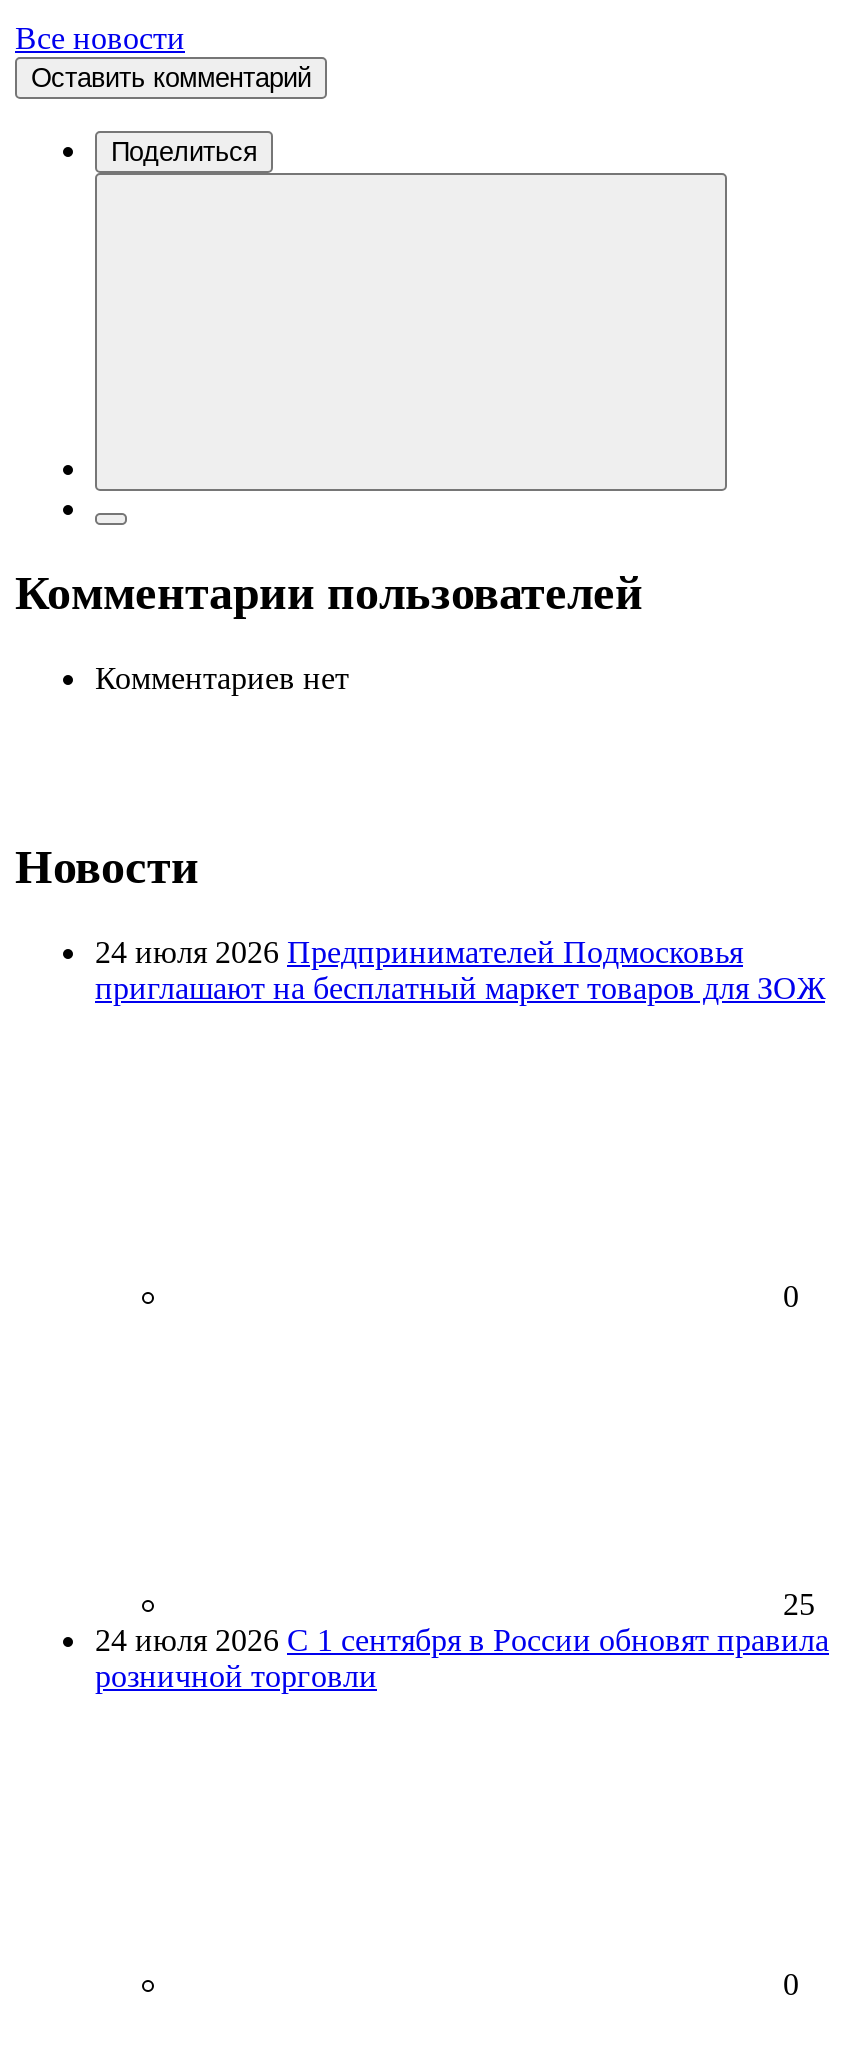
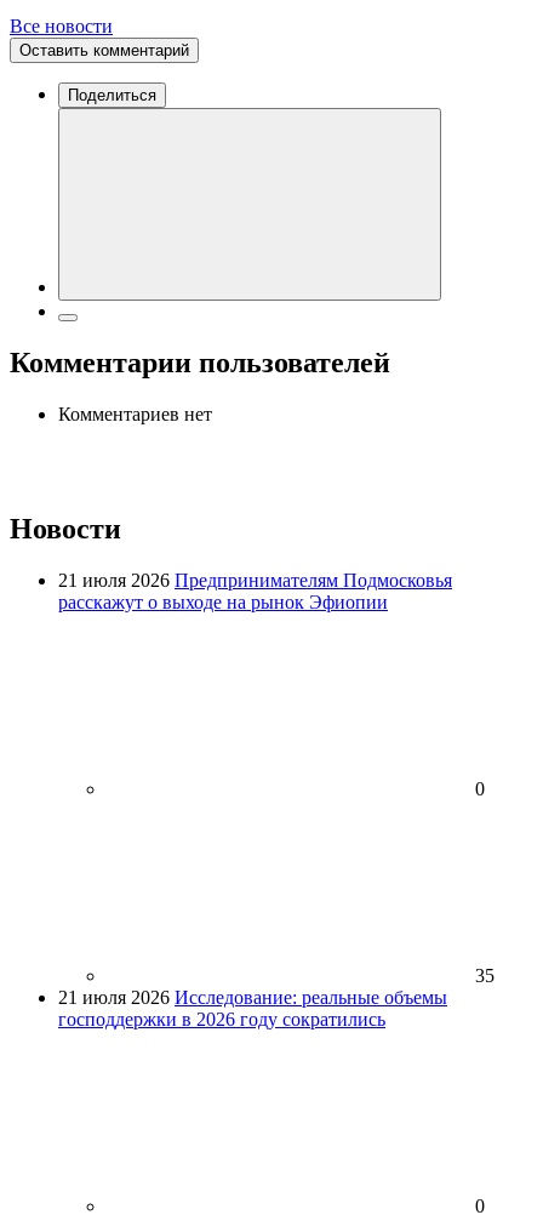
[95,935,825,1005] 24 июля 2026 Предпринимателей Подмосковья | приглашают на бесплатный маркет товаров для ЗОЖ -> [58,570,452,612] 21 июля 2026 Предпринимателям Подмосковья | расскажут о выходе на рынок Эфиопии
[95,1587,829,1693] 25 | 24 июля 2026 С 1 сентября в России обновят правила | розничной торговли -> [58,965,495,1029] 35 | 21 июля 2026 Исследование: реальные объемы | господдержки в 2026 году сократились

